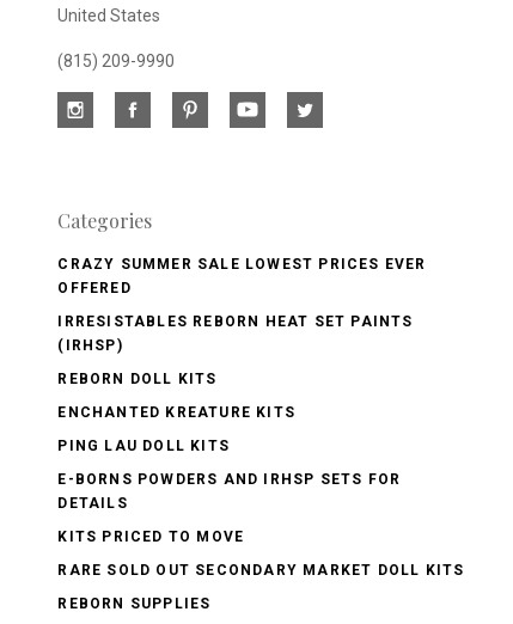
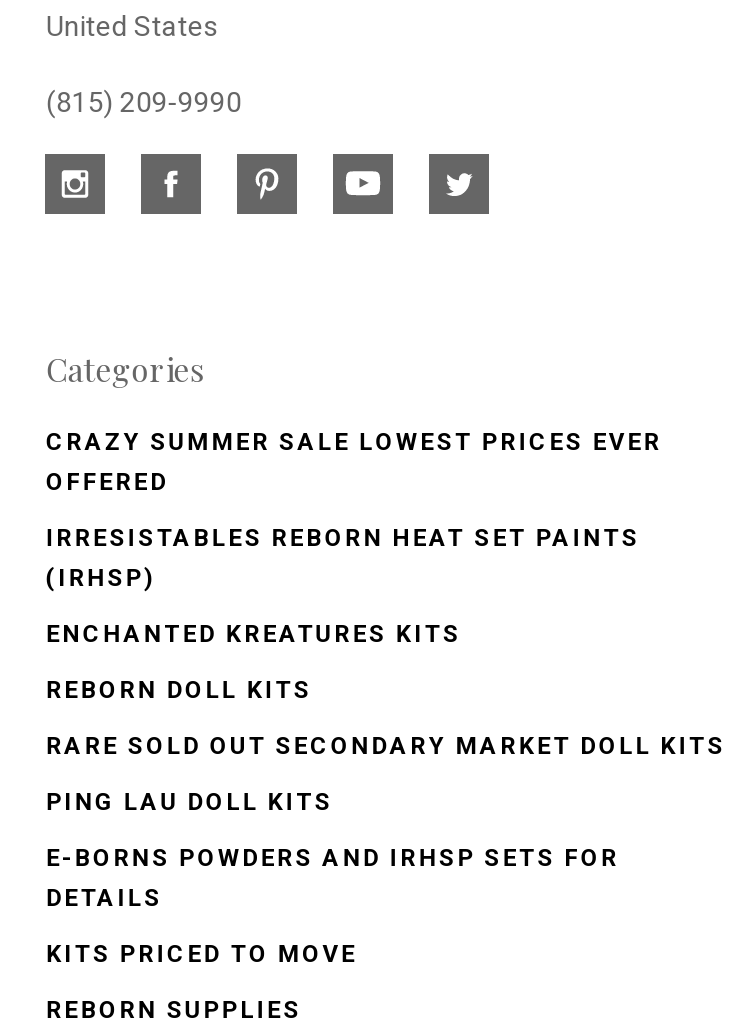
none -> [46,620,461,648] ENCHANTED KREATURES KITS
moved [58,371,217,387] -> [46,676,312,704]: REBORN DOLL KITS
[58,404,295,421] ENCHANTED KREATURE KITS -> none
moved [58,438,401,545] -> [46,788,619,968]: PING LAU DOLL KITS | E-BORNS POWDERS AND IRHSP SETS FOR | DETAILS | KITS PRICED TO MOVE
moved [58,562,464,579] -> [46,732,726,760]: RARE SOLD OUT SECONDARY MARKET DOLL KITS

